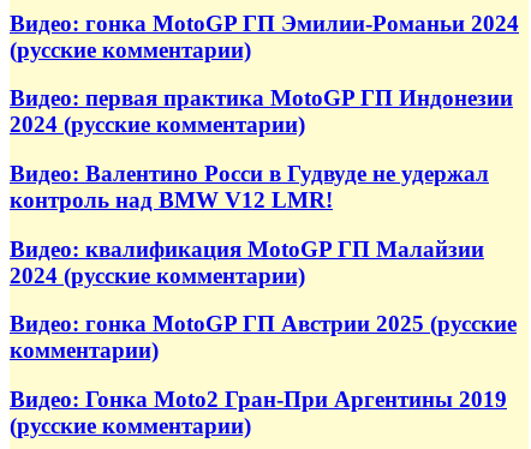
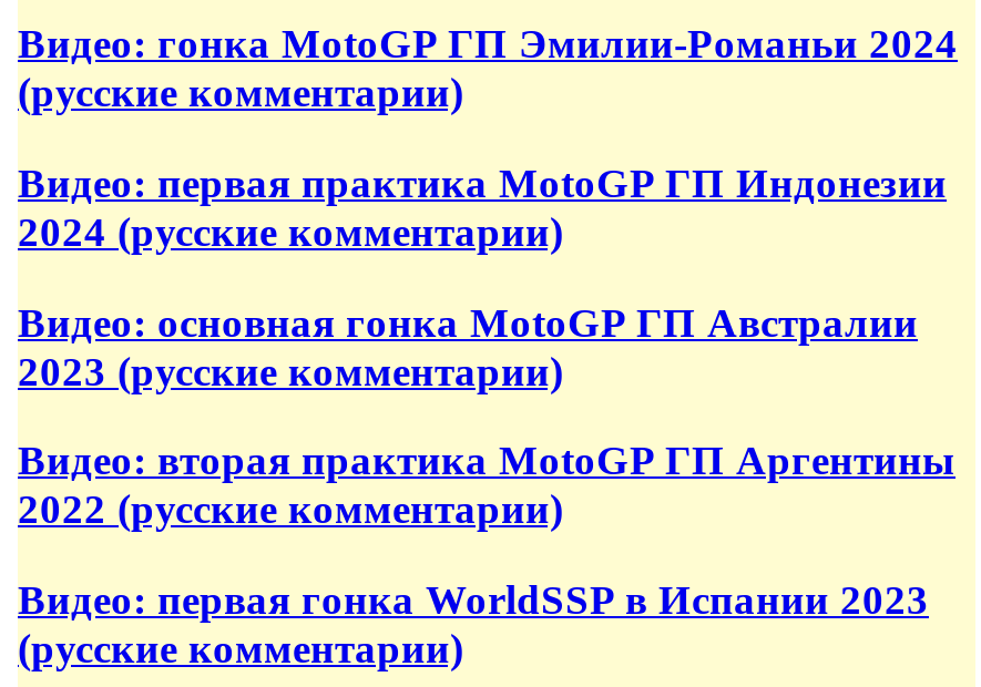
[10,161,517,412] Видео: Валентино Росси в Гудвуде не удержал | контроль над BMW V12 LMR! | Видео: квалификация MotoGP ГП Малайзии | 2024 (русские комментарии) | Видео: гонка MotoGP ГП Австрии 2025 (русские | комментарии) | Видео: Гонка Moto2 Гран-При Аргентины 2019 -> [18,298,956,623] Видео: основная гонка MotoGP ГП Австралии | 2023 (русские комментарии) | Видео: вторая практика MotoGP ГП Аргентины | 2022 (русские комментарии) | Видео: первая гонка WorldSSP в Испании 2023

